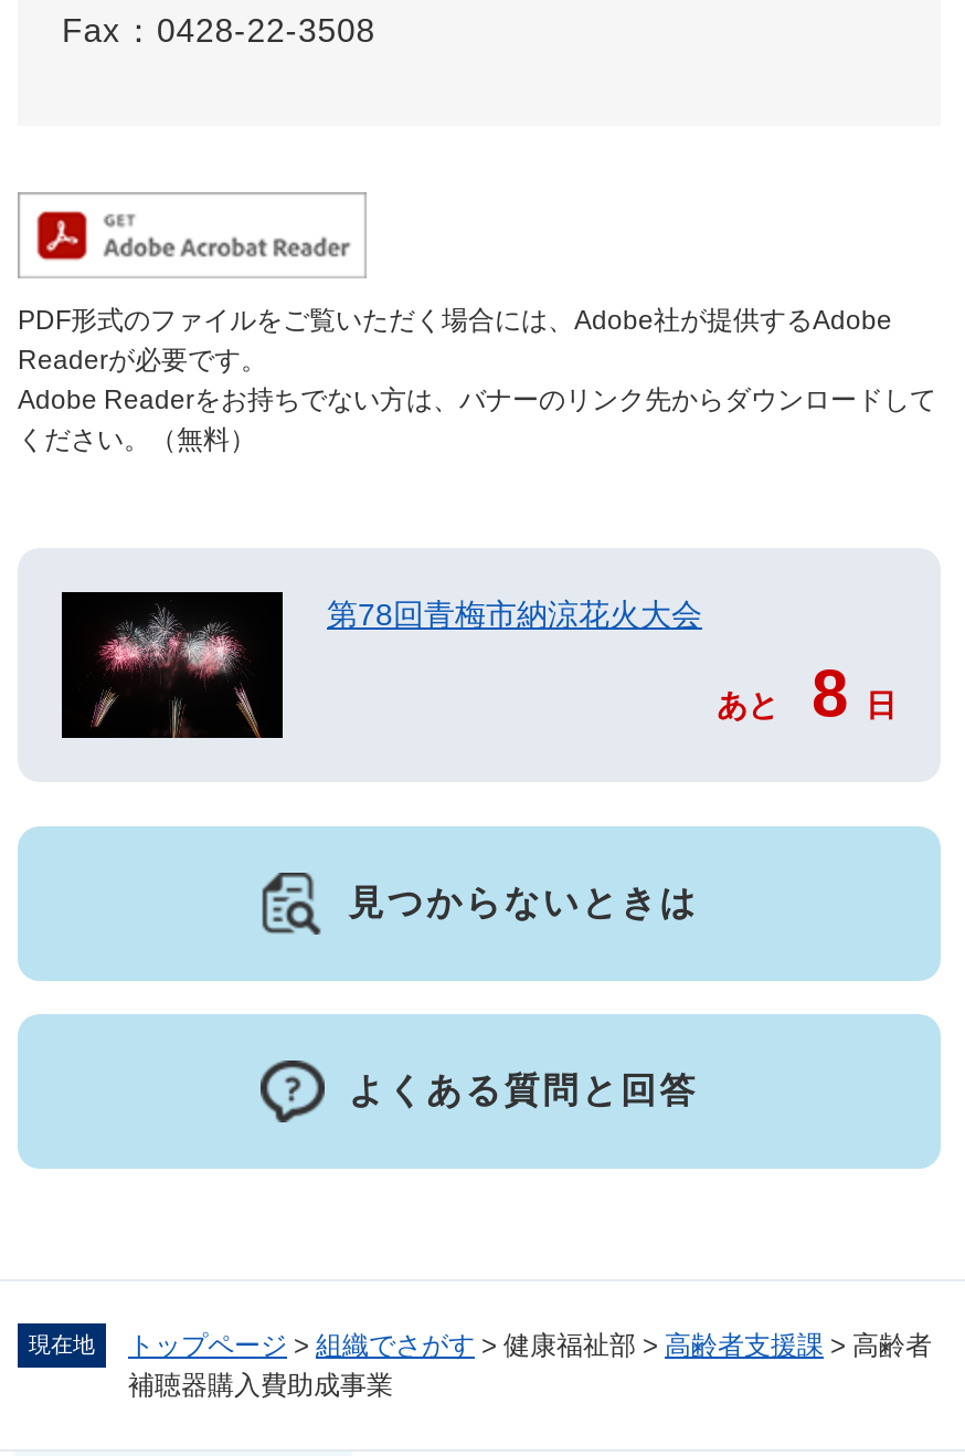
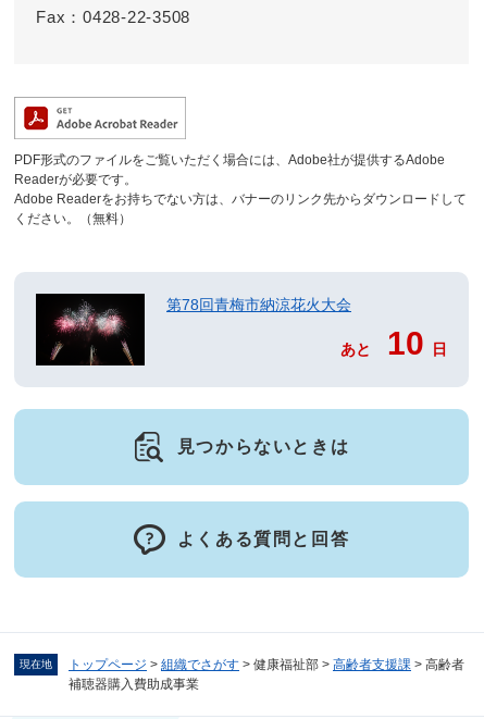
[717,656,897,728] あと 8 日 -> [340,325,447,361] あと 10 日

